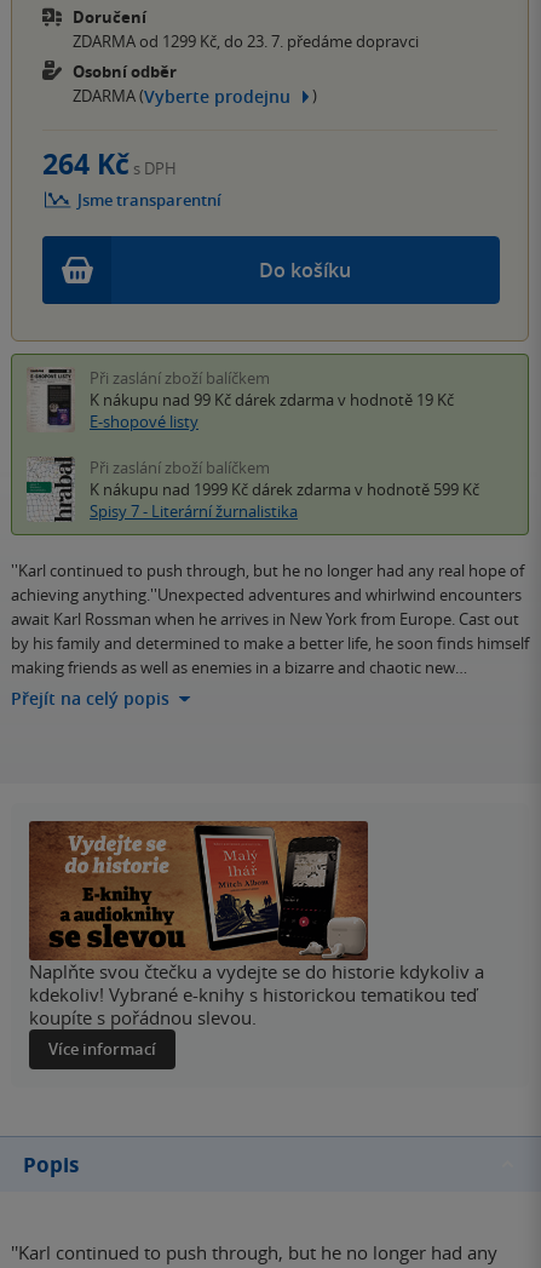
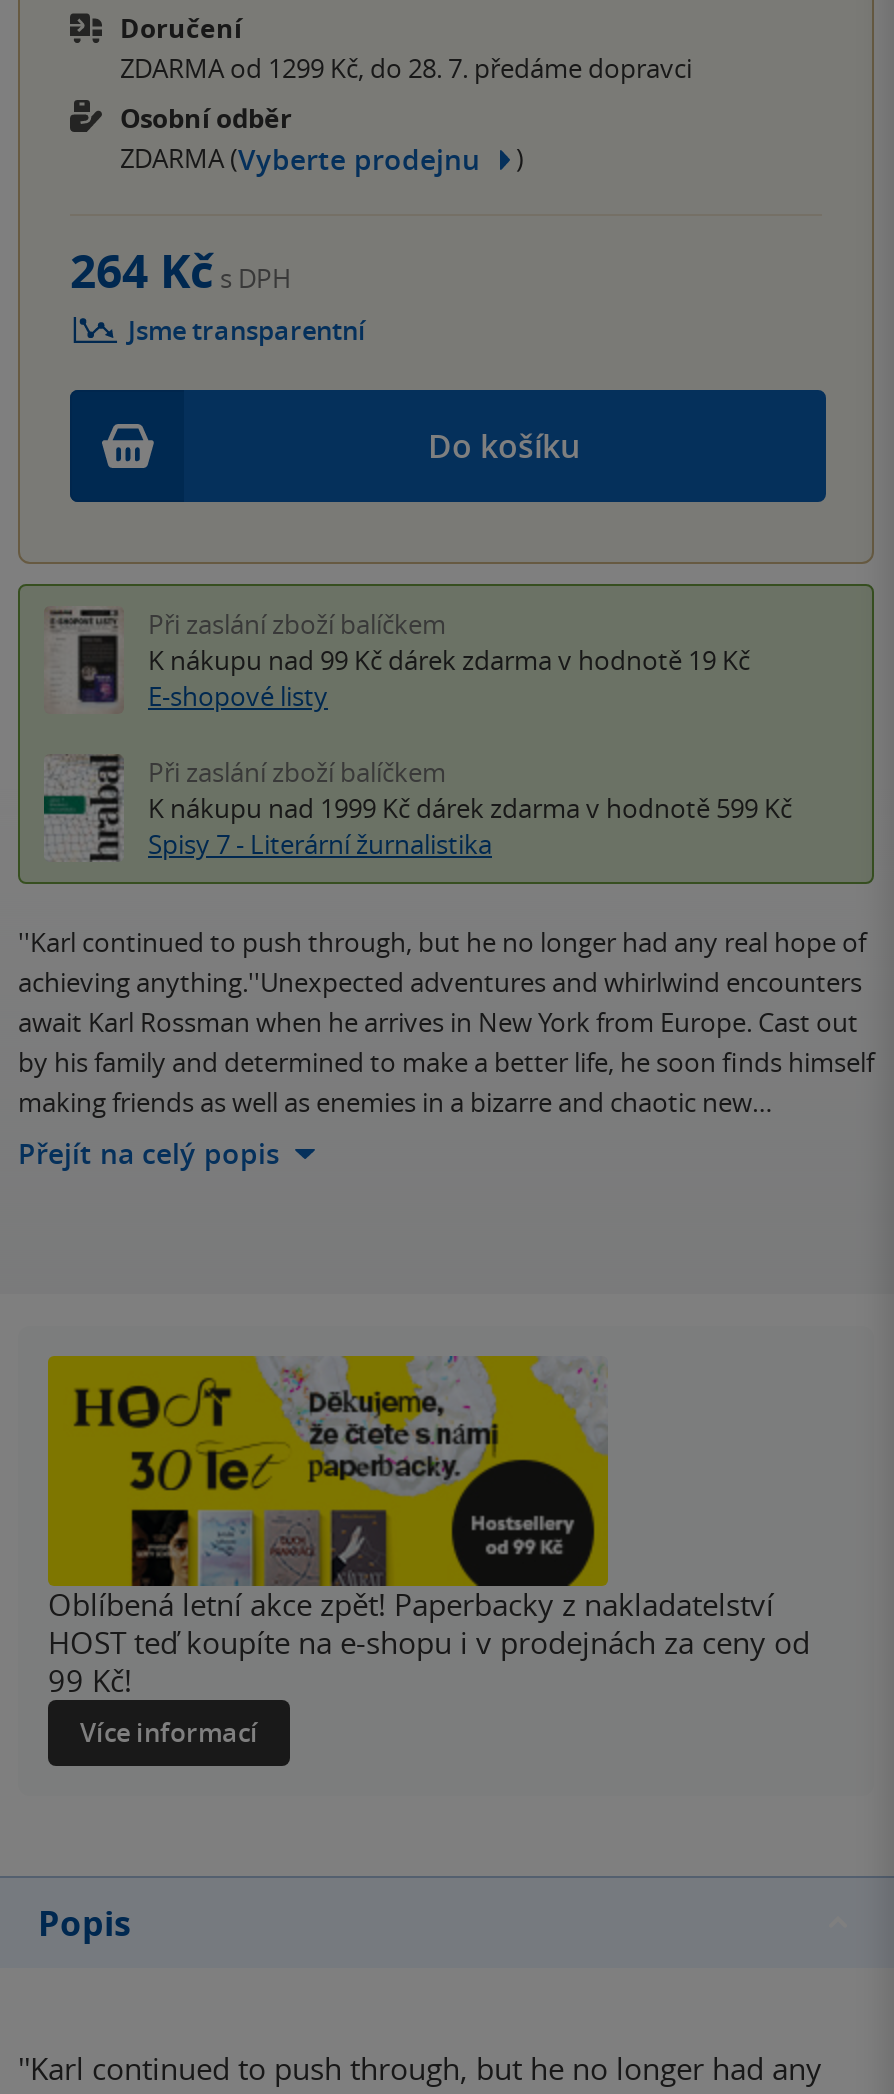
[73,30,419,52] ZDARMA od 1299 Kč, do 23. 7. předáme dopravci -> [120,50,692,86] ZDARMA od 1299 Kč, do 28. 7. předáme dopravci
[28,820,484,1029] [image] | Naplňte svou čtečku a vydejte se do historie kdykoliv a | kdekoliv! Vybrané e-knihy s historickou tematikou teď | koupíte s pořádnou slevou. -> [46,1354,810,1699] [image] | Oblíbená letní akce zpět! Paperbacky z nakladatelství | HOST teď koupíte na e-shopu i v prodejnách za ceny od | 99 Kč!

